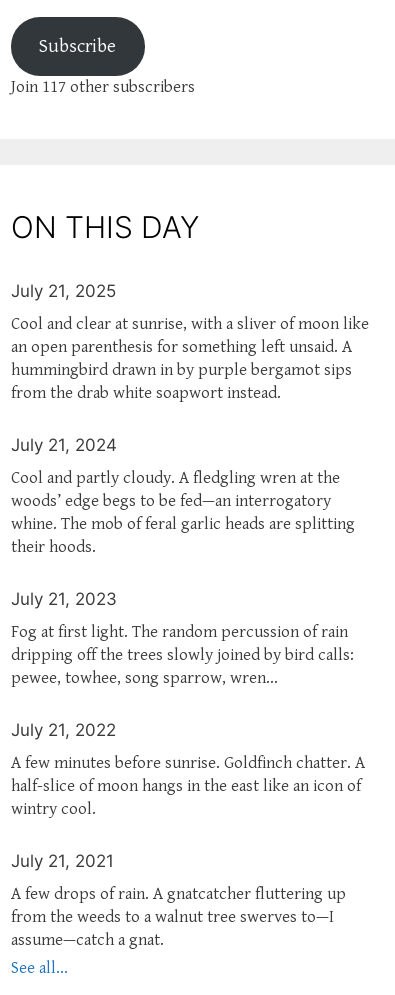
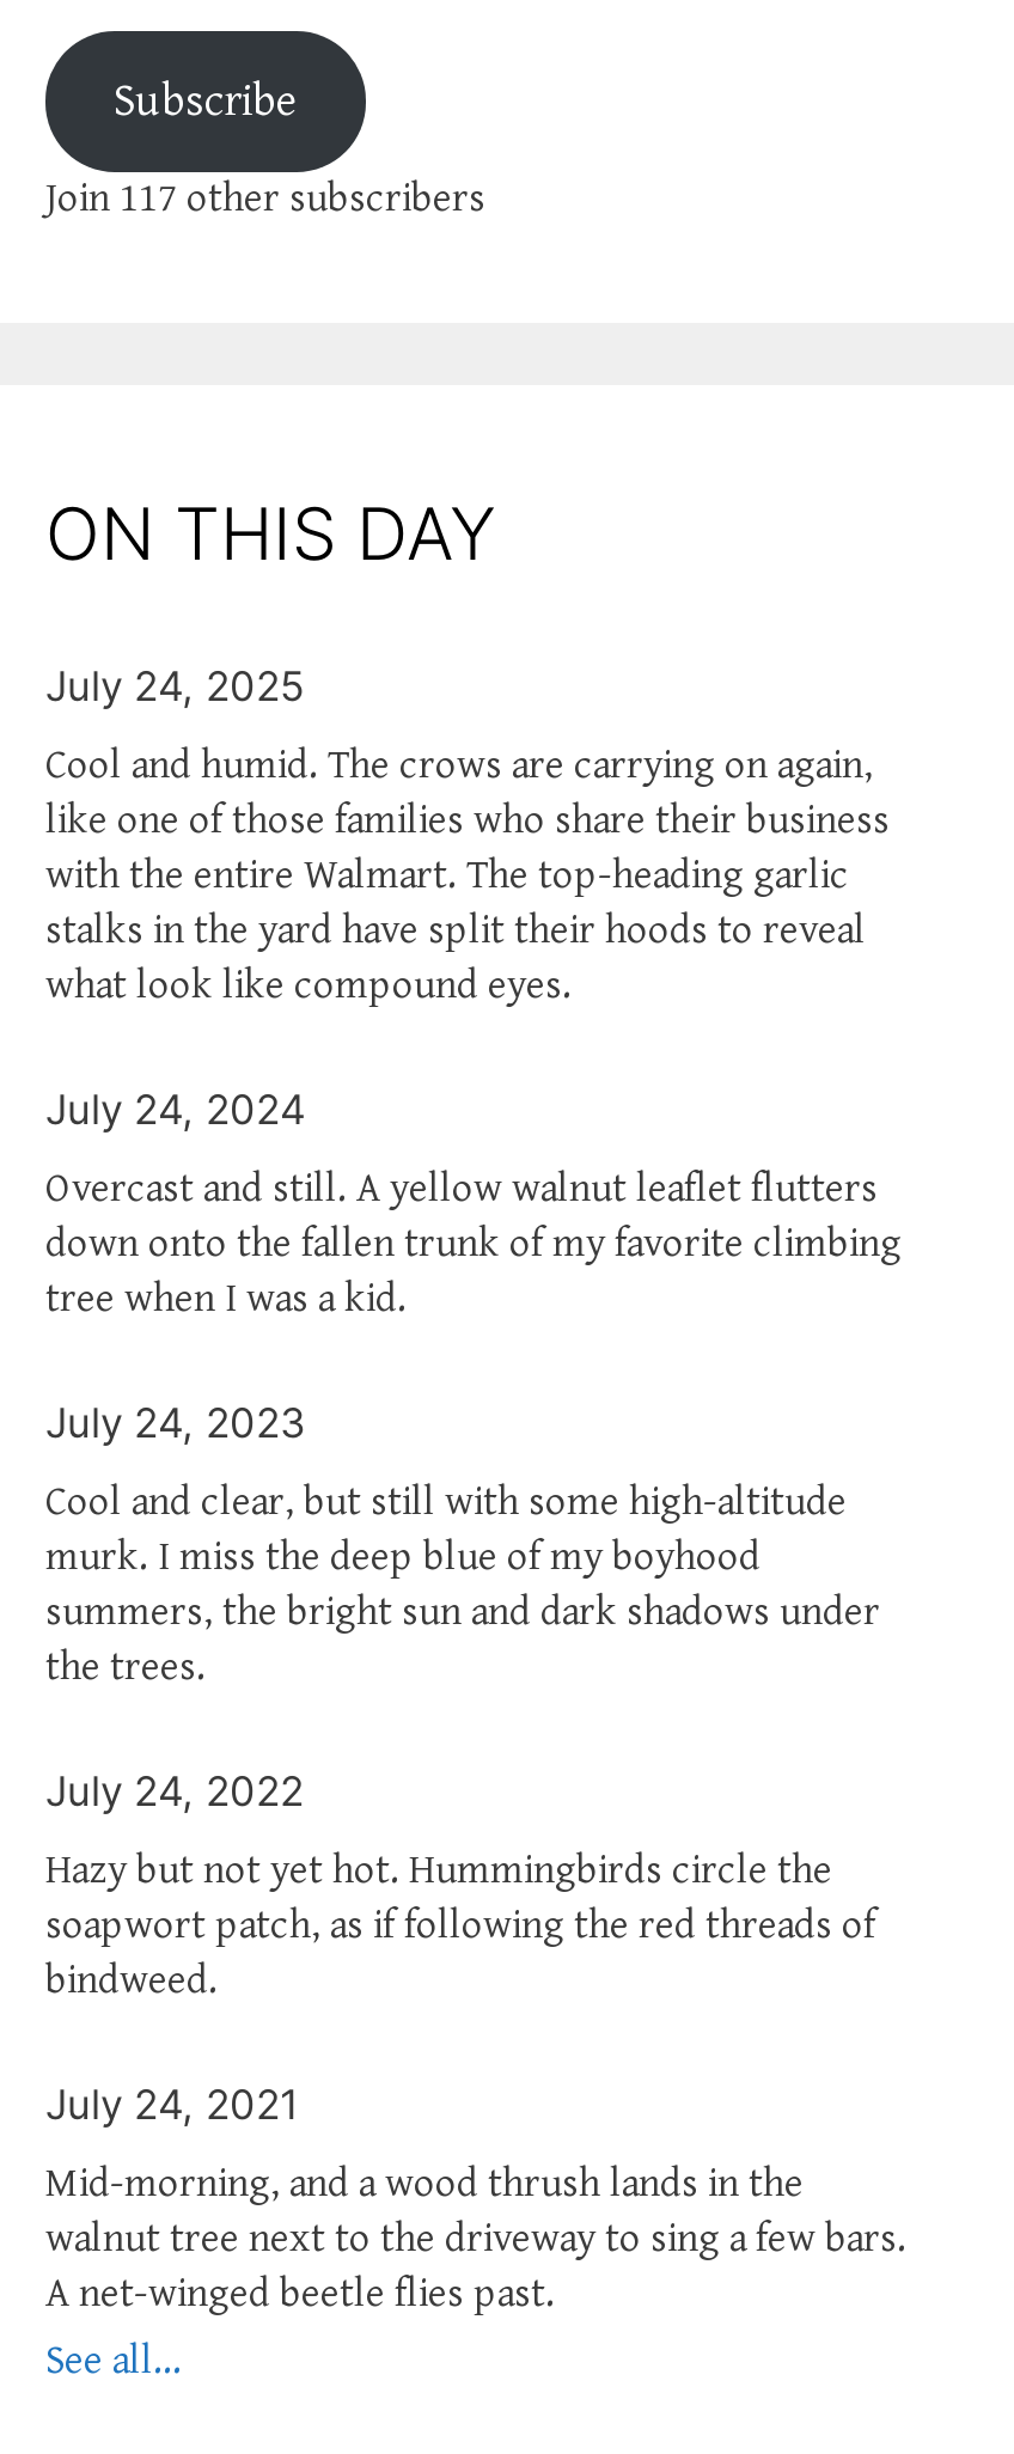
[11,281,116,301] July 21, 2025 -> [45,662,304,709] July 24, 2025
[11,314,369,403] Cool and clear at sunrise, with a sliver of moon like | an open parenthesis for something left unsaid. A | hummingbird drawn in by purple bergamot sips | from the drab white soapwort instead. -> [45,741,890,1008] Cool and humid. The crows are carrying on again, | like one of those families who share their business | with the entire Walmart. The top-heading garlic | stalks in the yard have split their hoods to reveal | what look like compound eyes.
[11,435,117,455] July 21, 2024 -> [45,1085,306,1133] July 24, 2024
[11,468,355,557] Cool and partly cloudy. A fledgling wren at the | woods’ edge begs to be fed—an interrogatory | whine. The mob of feral garlic heads are splitting | their hoods. -> [45,1164,902,1322] Overcast and still. A yellow walnut leaflet flutters | down onto the fallen trunk of my favorite climbing | tree when I was a kid.
[11,589,117,609] July 21, 2023 -> [45,1398,306,1446] July 24, 2023
[11,622,354,688] Fog at first light. The random percussion of rain | dripping off the trees slowly joined by bird calls: | pewee, towhee, song sparrow, wren… -> [45,1477,880,1690] Cool and clear, but still with some high-altitude | murk. I miss the deep blue of my boyhood | summers, the bright sun and dark shadows under | the trees.
[11,720,116,740] July 21, 2022 -> [45,1767,304,1814] July 24, 2022
[11,753,365,819] A few minutes before sunrise. Goldfinch chatter. A | half-slice of moon hangs in the east like an icon of | wintry cool. -> [45,1846,875,2003] Hazy but not yet hot. Hummingbirds circle the | soapwort patch, as if following the red threads of | bindweed.
[11,851,114,871] July 21, 2021 -> [45,2080,299,2128] July 24, 2021
[11,884,346,950] A few drops of rain. A gnatcatcher fluttering up | from the weeds to a walnut tree swerves to—I | assume—catch a gnat. -> [45,2159,906,2317] Mid-morning, and a wood thrush lands in the | walnut tree next to the driveway to sing a few bars. | A net-winged beetle flies past.

